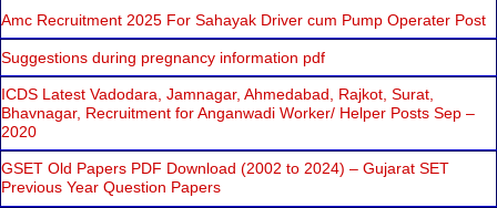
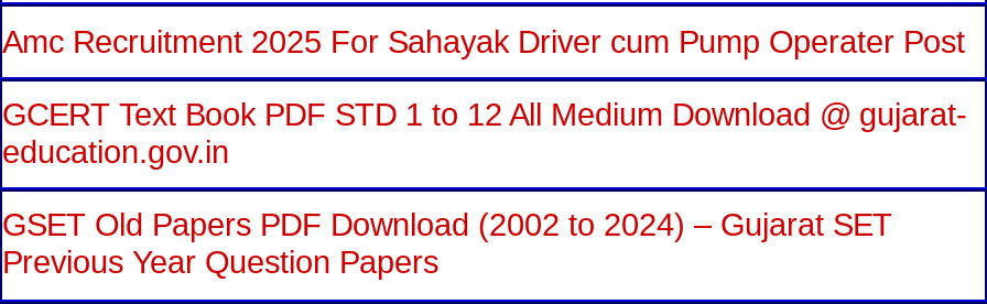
[1,48,475,140] Suggestions during pregnancy information pdf | ICDS Latest Vadodara, Jamnagar, Ahmedabad, Rajkot, Surat, | Bhavnagar, Recruitment for Anganwadi Worker/ Helper Posts Sep – | 2020 -> [2,97,967,170] GCERT Text Book PDF STD 1 to 12 All Medium Download @ gujarat- | education.gov.in

